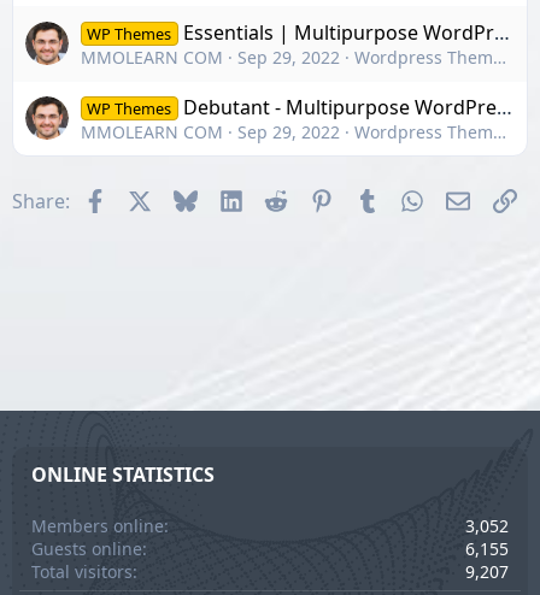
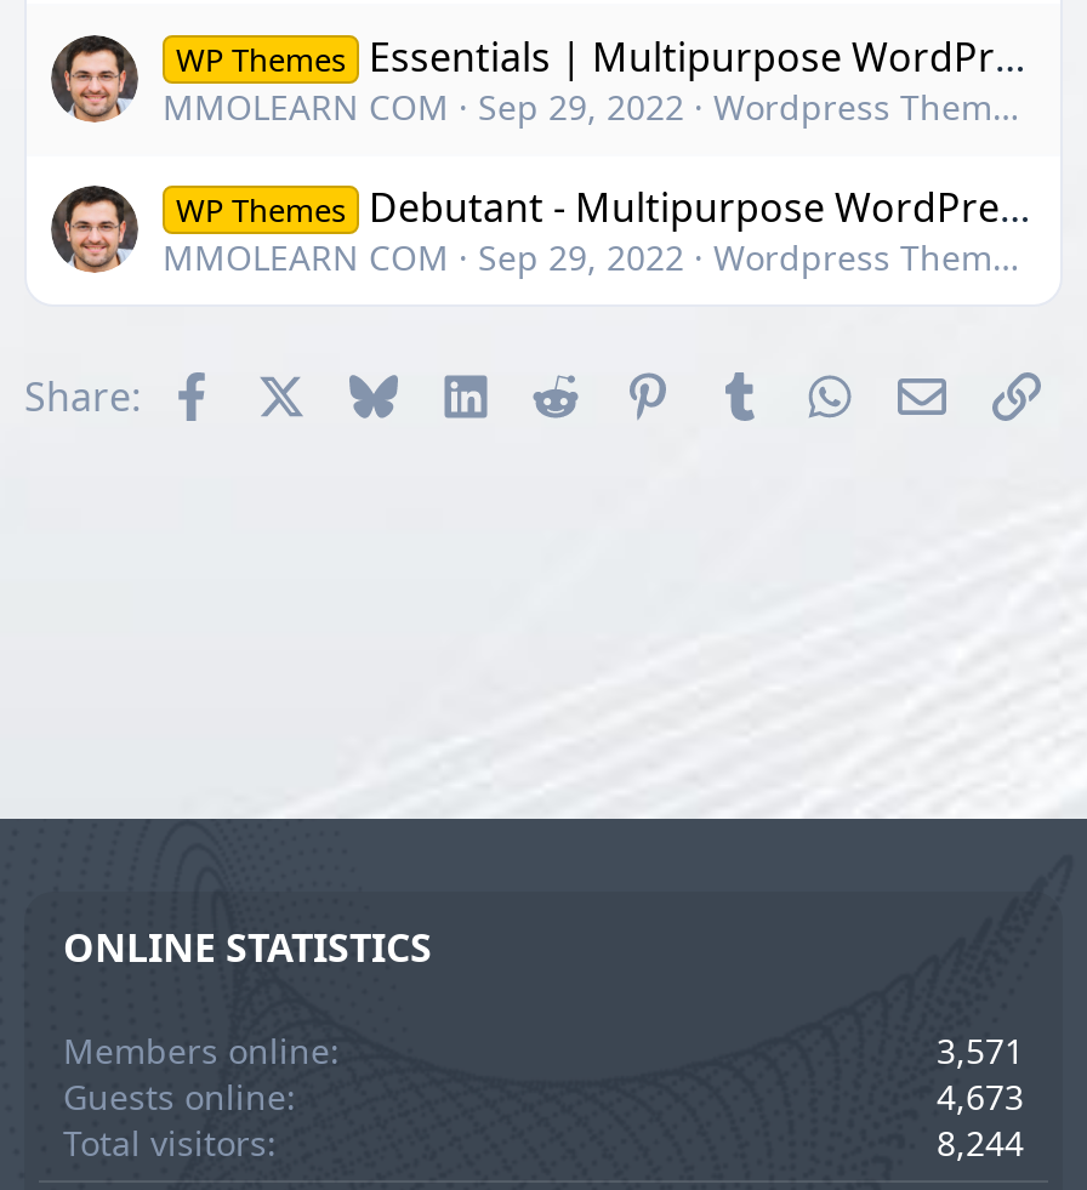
[465,515,509,537] 3,052 -> [937,1028,1024,1074] 3,571
[465,537,509,560] 6,155 -> [937,1074,1024,1120] 4,673
[465,560,509,583] 9,207 -> [937,1120,1024,1166] 8,244

